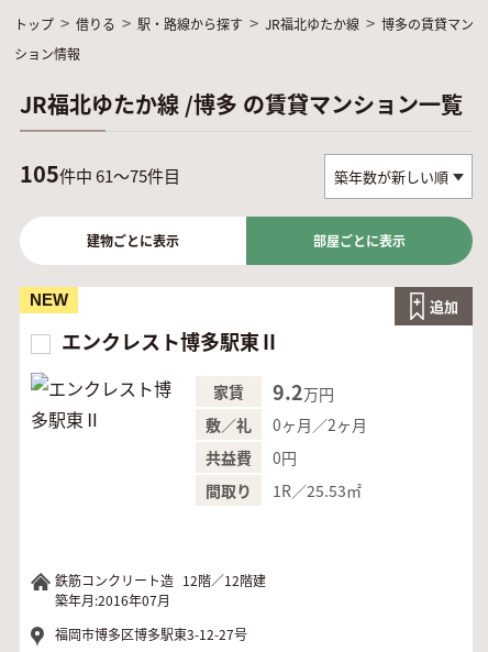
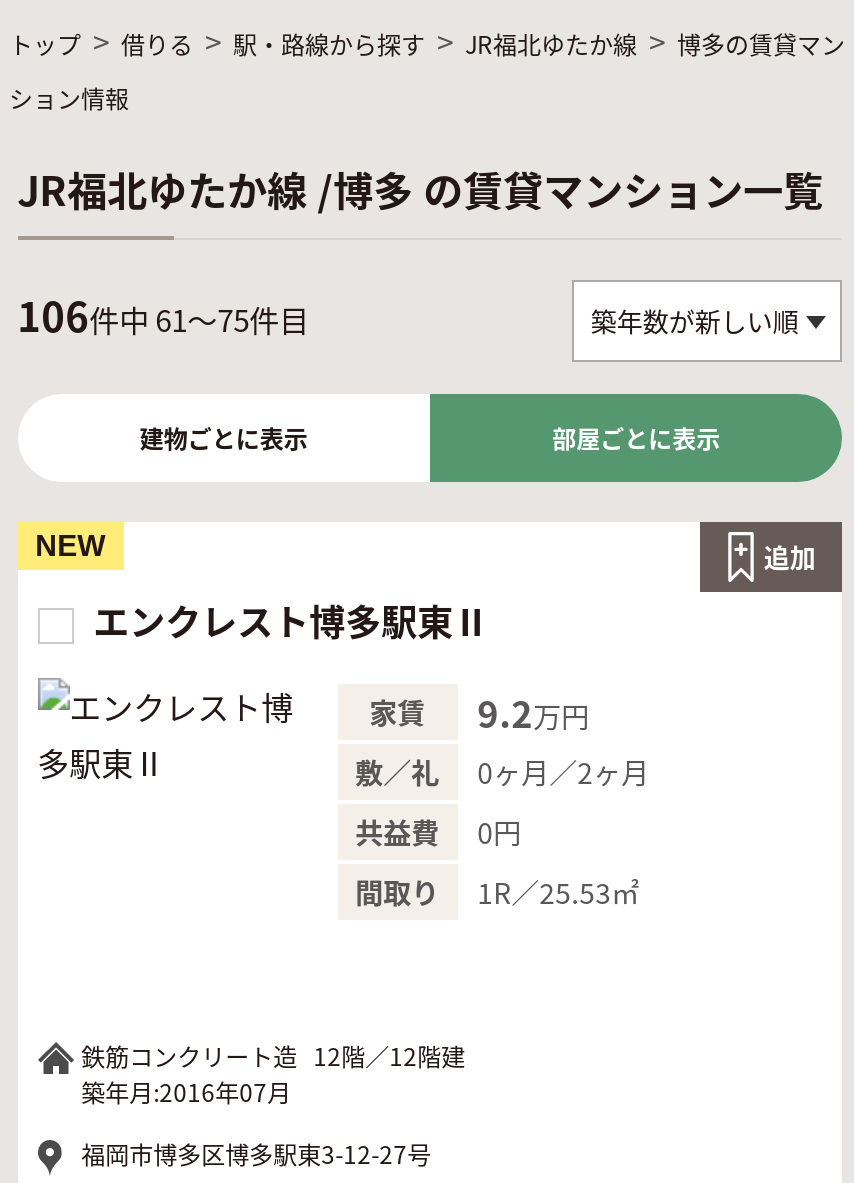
[19,157,180,189] 105件中 61～75件目 -> [17,286,309,344] 106件中 61～75件目

